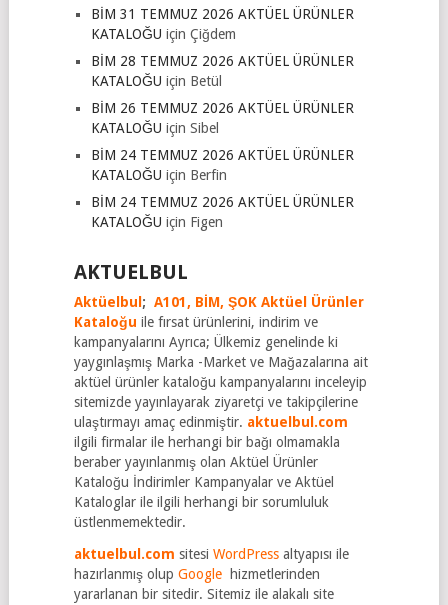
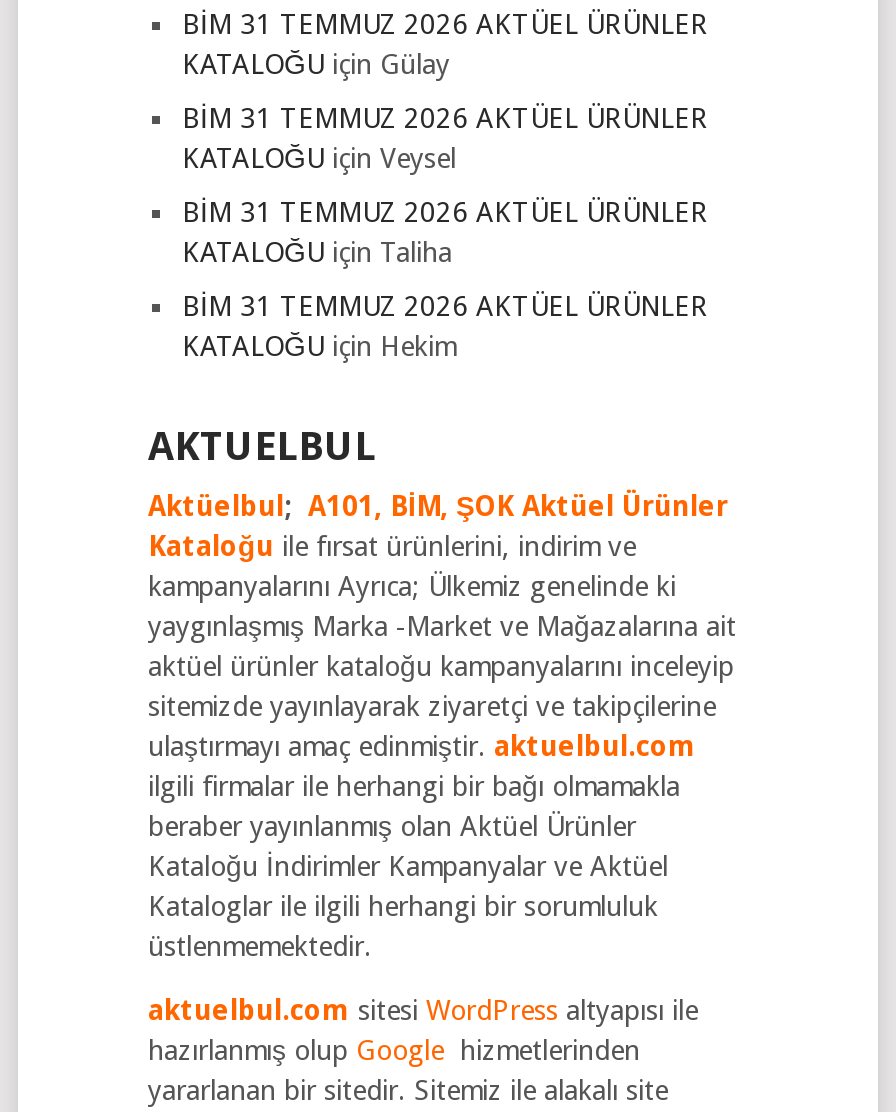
[91,26,354,230] KATALOĞU için Çiğdem | BİM 28 TEMMUZ 2026 AKTÜEL ÜRÜNLER | KATALOĞU için Betül | BİM 26 TEMMUZ 2026 AKTÜEL ÜRÜNLER | KATALOĞU için Sibel | BİM 24 TEMMUZ 2026 AKTÜEL ÜRÜNLER | KATALOĞU için Berfin | BİM 24 TEMMUZ 2026 AKTÜEL ÜRÜNLER | KATALOĞU için Figen -> [182,49,708,363] KATALOĞU için Gülay | BİM 31 TEMMUZ 2026 AKTÜEL ÜRÜNLER | KATALOĞU için Veysel | BİM 31 TEMMUZ 2026 AKTÜEL ÜRÜNLER | KATALOĞU için Taliha | BİM 31 TEMMUZ 2026 AKTÜEL ÜRÜNLER | KATALOĞU için Hekim

